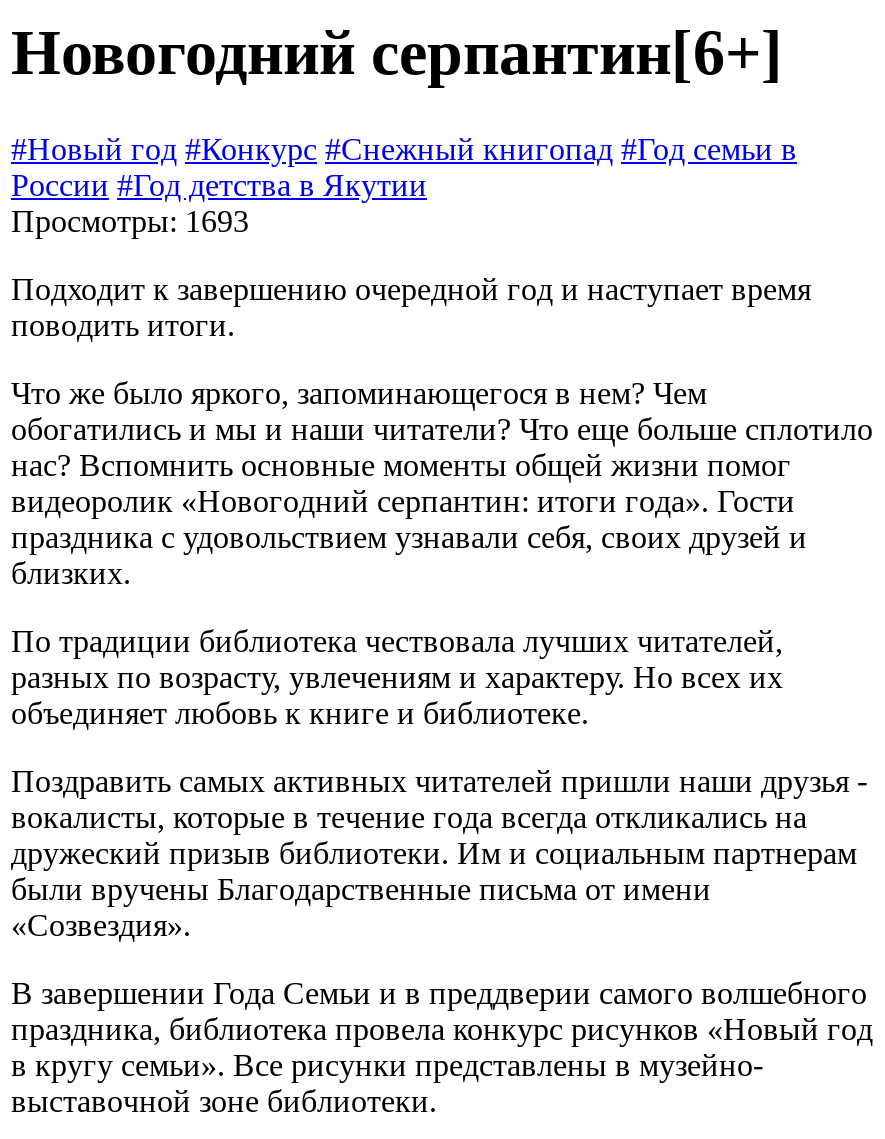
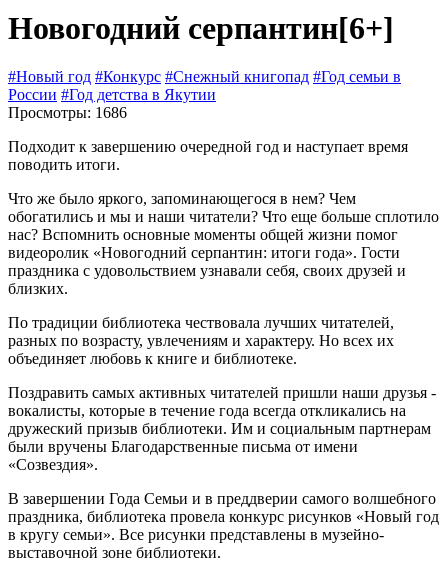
[11,205,249,239] Просмотры: 1693 -> [8,104,127,121] Просмотры: 1686

